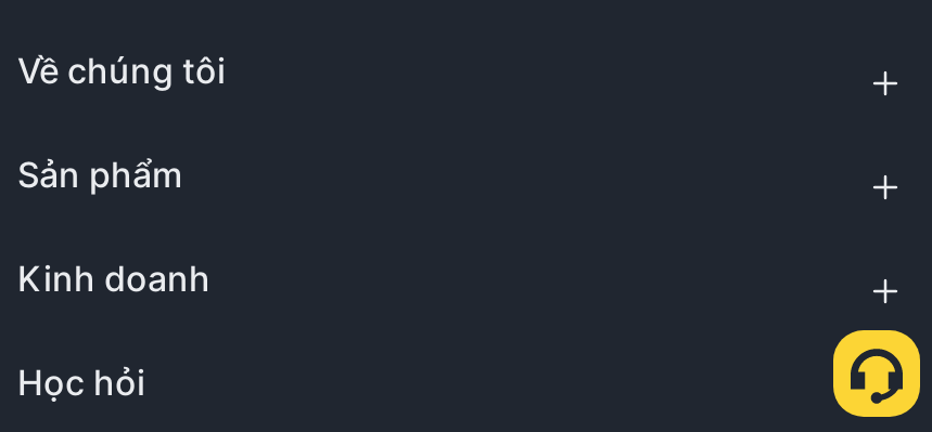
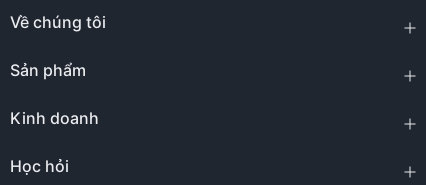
[831,328,922,419] [image] -> none

